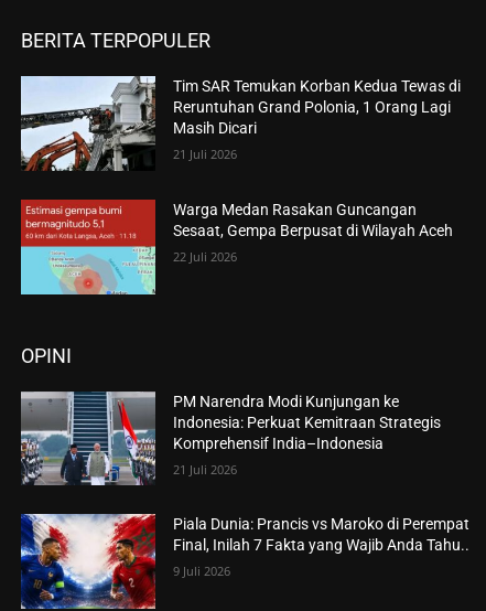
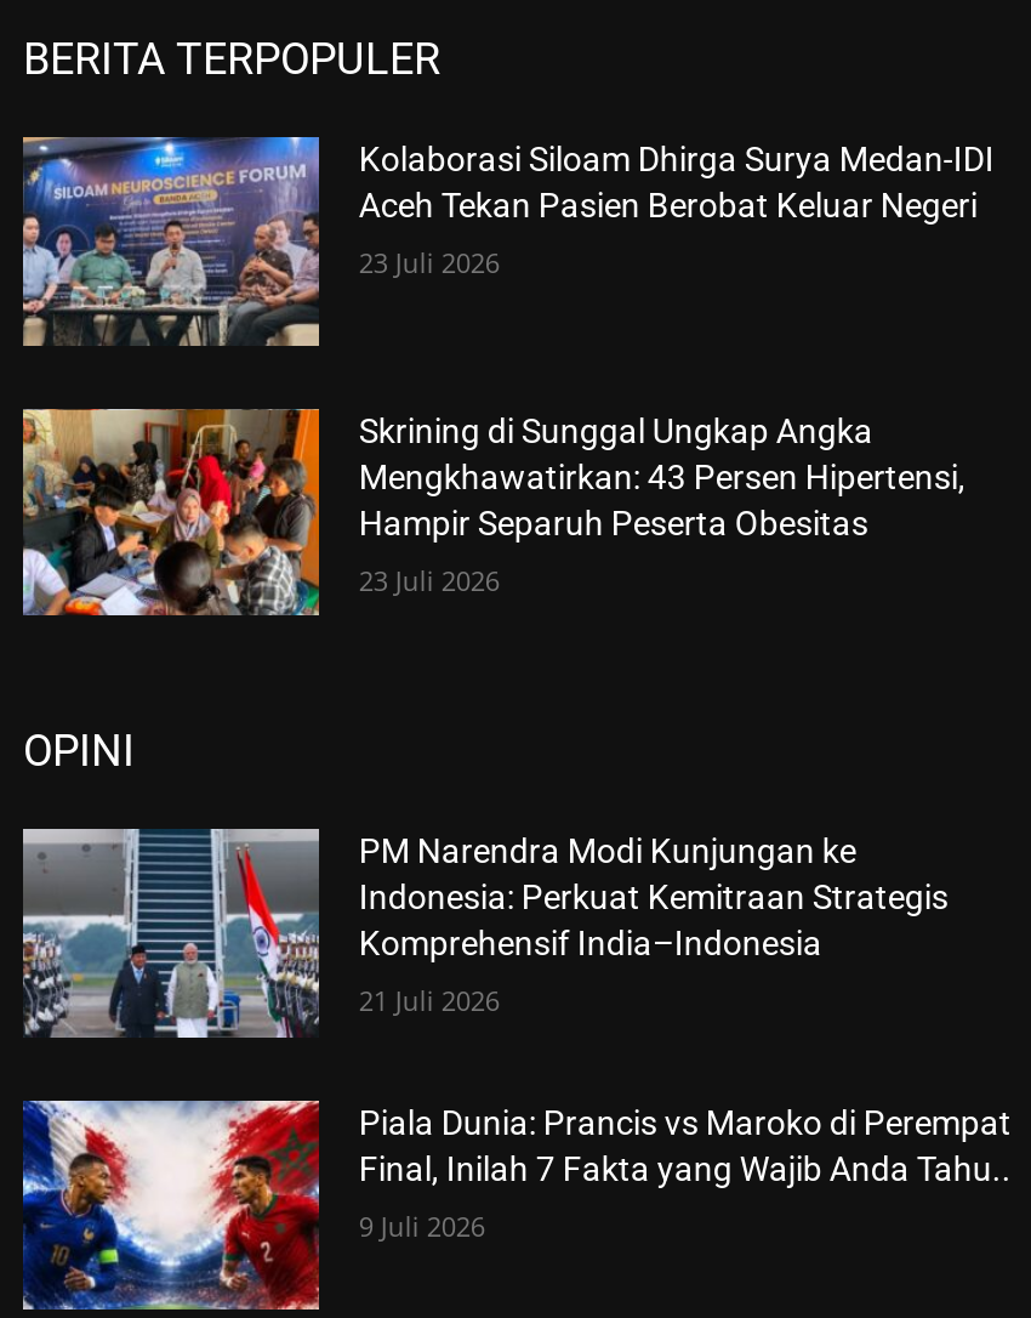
[20,75,461,172] [image] | Tim SAR Temukan Korban Kedua Tewas di | Reruntuhan Grand Polonia, 1 Orang Lagi | Masih Dicari -> [21,135,994,348] [image] | Kolaborasi Siloam Dhirga Surya Medan-IDI | Aceh Tekan Pasien Berobat Keluar Negeri
[173,146,237,162] 21 Juli 2026 -> [359,245,499,281] 23 Juli 2026
[20,199,453,296] [image] | Warga Medan Rasakan Guncangan | Sesaat, Gempa Berpusat di Wilayah Aceh -> [21,407,965,618] [image] | Skrining di Sunggal Ungkap Angka | Mengkhawatirkan: 43 Persen Hipertensi, | Hampir Separuh Peserta Obesitas
[173,248,237,265] 22 Juli 2026 -> [359,562,499,598] 23 Juli 2026

